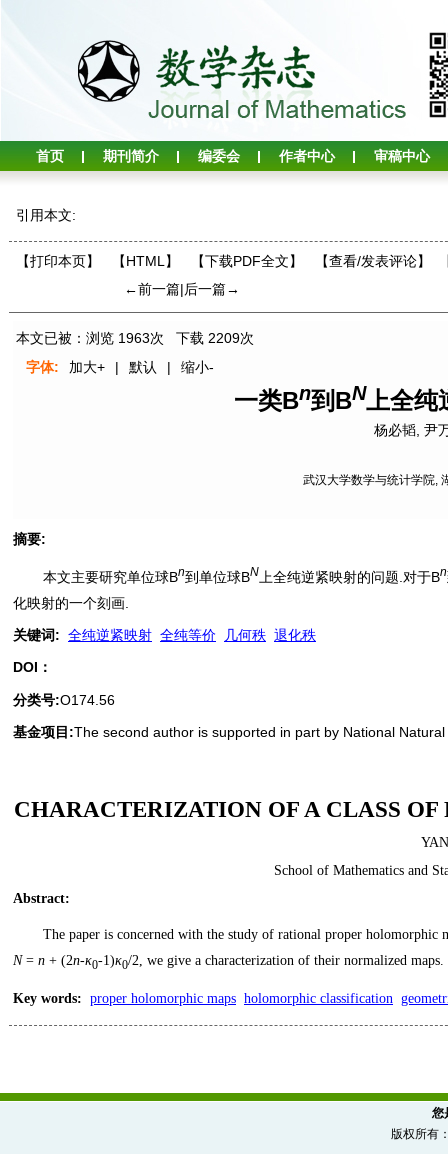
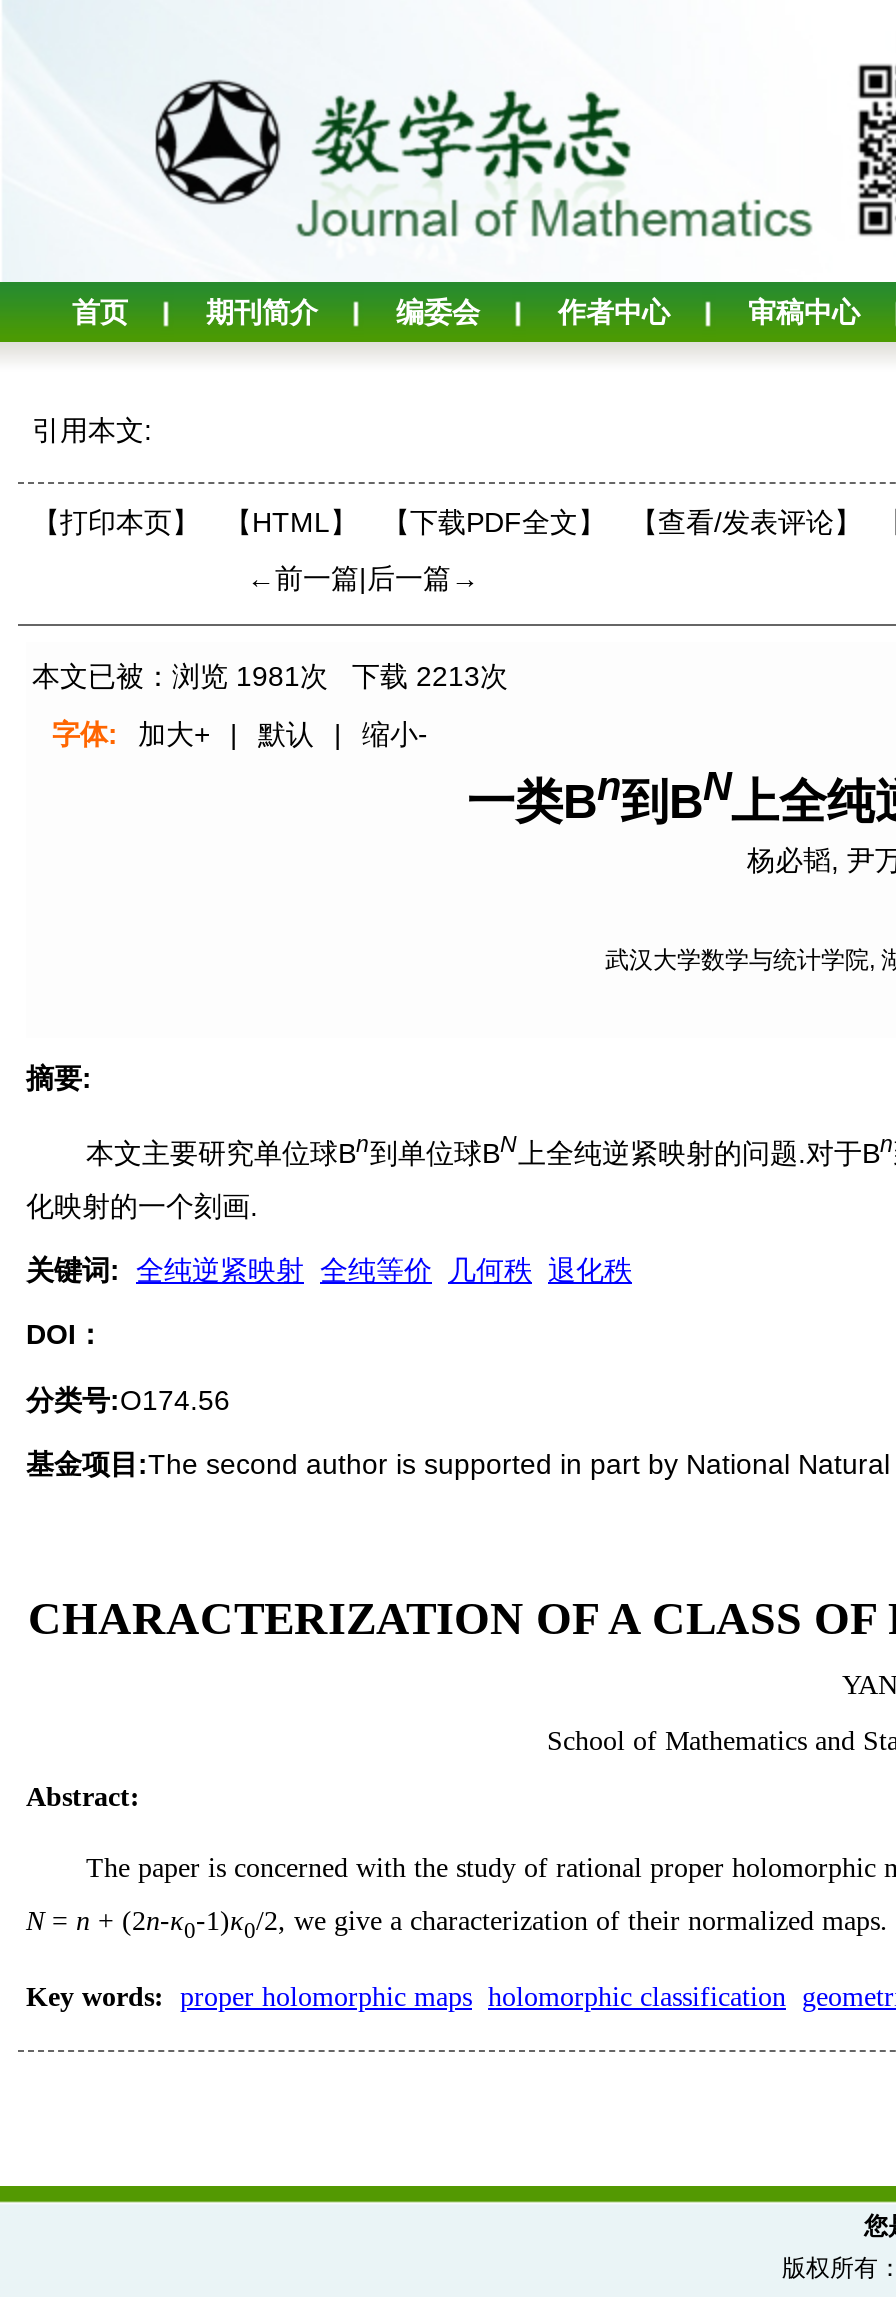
[16,330,254,346] 本文已被：浏览1963次 下载2209次 -> [32,660,508,692] 本文已被：浏览1981次 下载2213次

